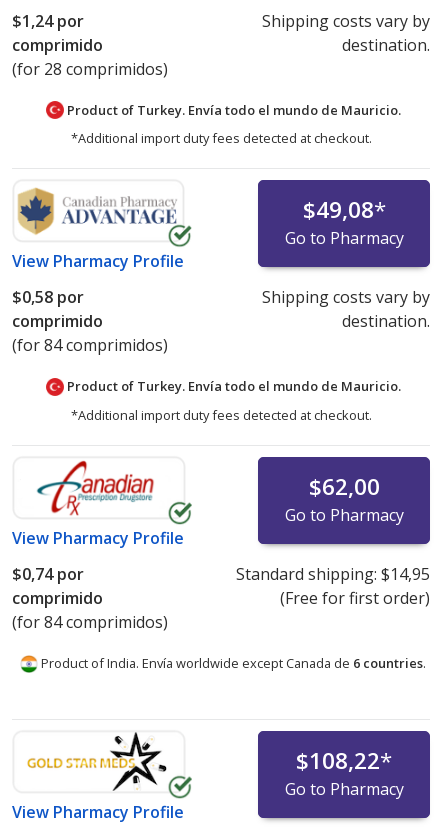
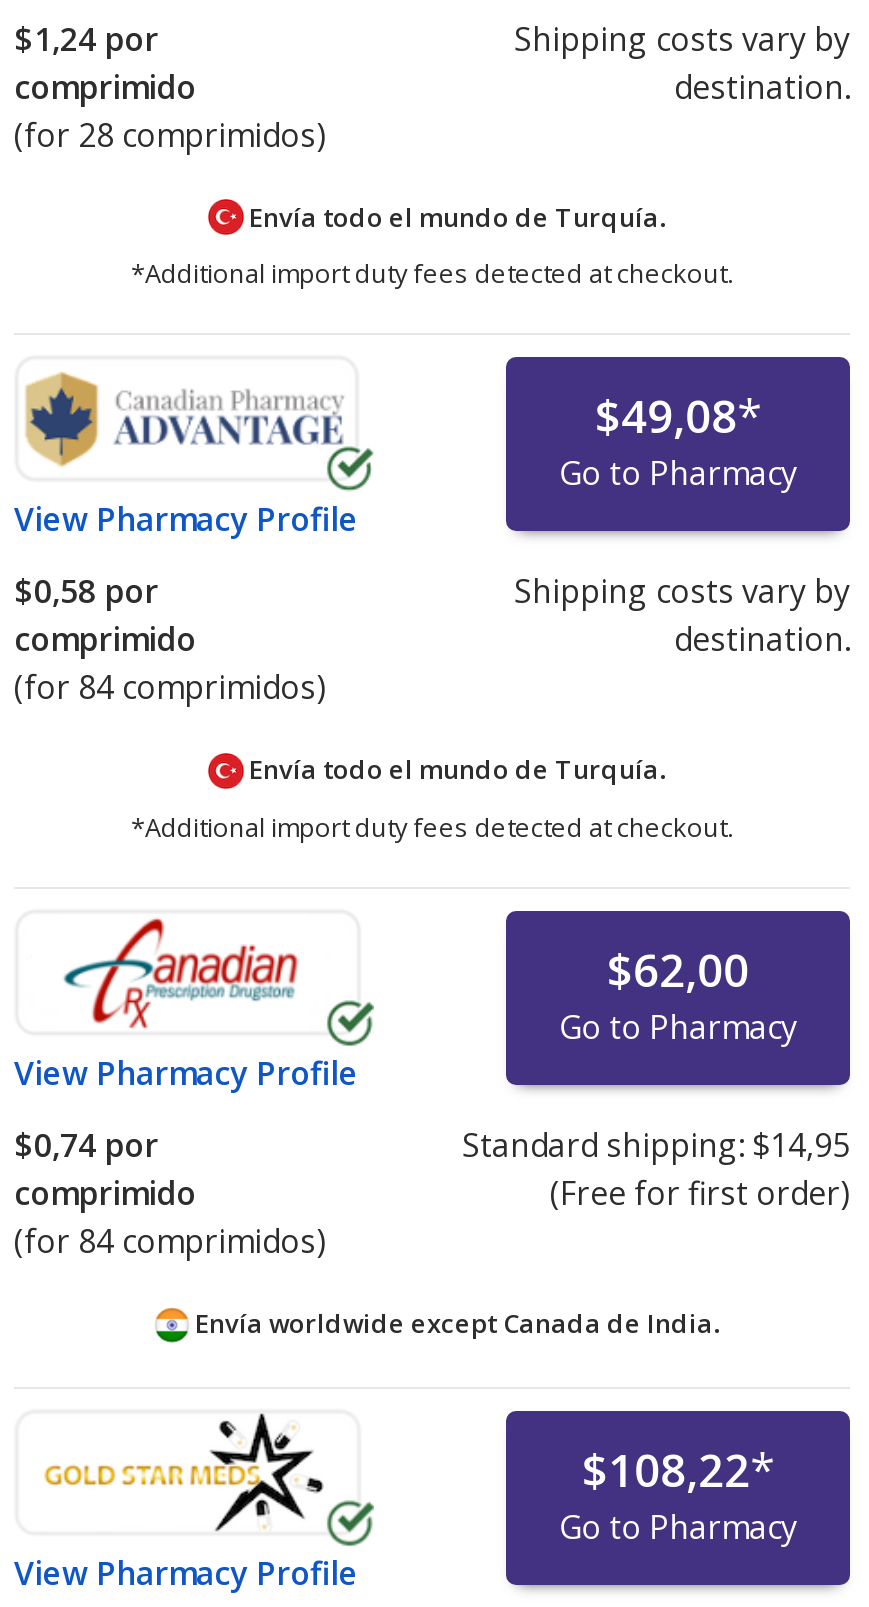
[63,101,400,119] Product of Turkey. Envía todo el mundo de Mauricio. -> [243,198,665,234] Envía todo el mundo de Turquía.
[63,377,400,395] Product of Turkey. Envía todo el mundo de Mauricio. -> [243,752,665,788] Envía todo el mundo de Turquía.
[38,654,426,672] Product of India. Envía worldwide except Canada de 6 countries. -> [189,1306,719,1342] Envía worldwide except Canada de India.

